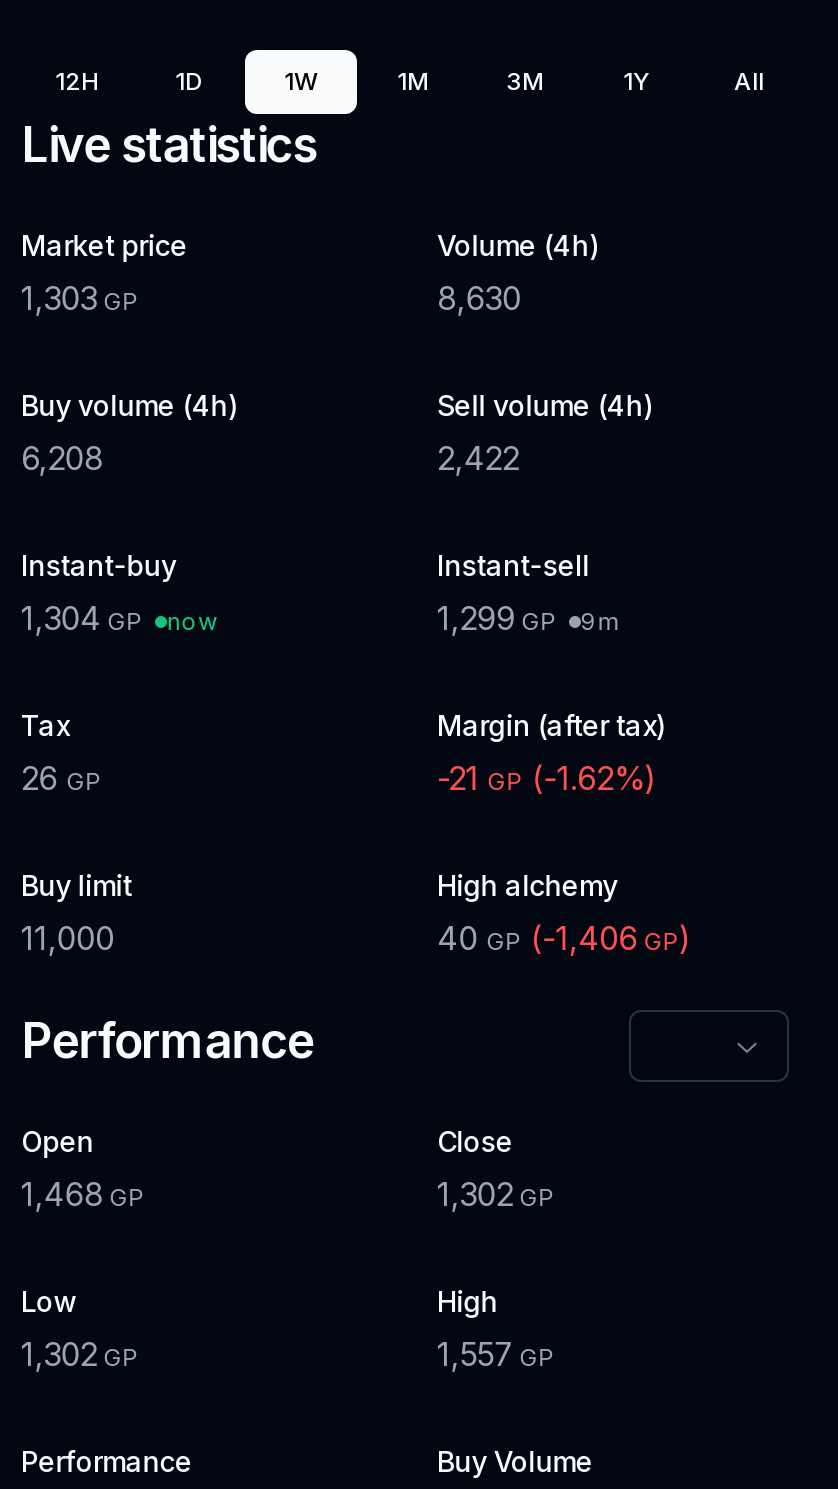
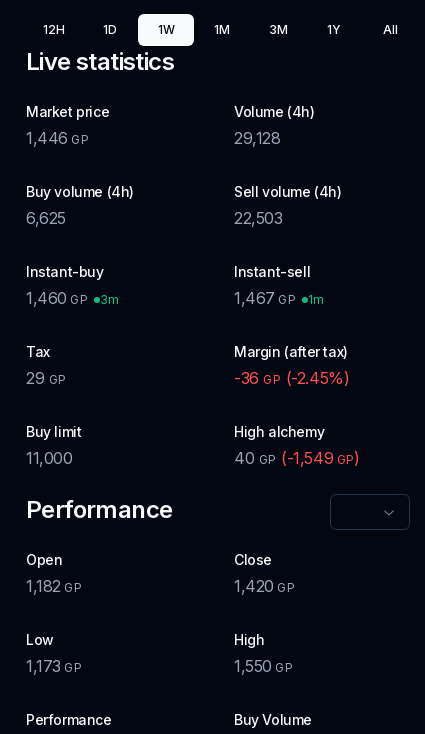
[21,278,139,318] 1,303 GP -> [26,128,89,148] 1,446 GP
[437,278,521,318] 8,630 -> [234,128,281,148] 29,128
[21,438,103,478] 6,208 -> [26,208,66,228] 6,625
[437,438,519,478] 2,422 -> [234,208,283,228] 22,503
[21,598,219,638] 1,304 GP | now -> [26,288,119,308] 1,460 GP | 3m
[437,598,620,638] 1,299 GP | 9m -> [234,288,324,308] 1,467 GP | 1m
[21,758,102,798] 26 GP -> [26,368,66,388] 29 GP
[437,758,656,798] -21 GP (-1.62%) -> [234,368,349,388] -36 GP (-2.45%)
[437,918,691,958] 40 GP (-1,406 GP) -> [234,448,360,468] 40 GP (-1,549 GP)
[21,1174,145,1214] 1,468 GP -> [26,576,82,596] 1,182 GP
[437,1174,555,1214] 1,302 GP -> [234,576,295,596] 1,420 GP
[21,1334,139,1374] 1,302 GP -> [26,656,82,676] 1,173 GP
[437,1334,555,1374] 1,557 GP -> [234,656,293,676] 1,550 GP

